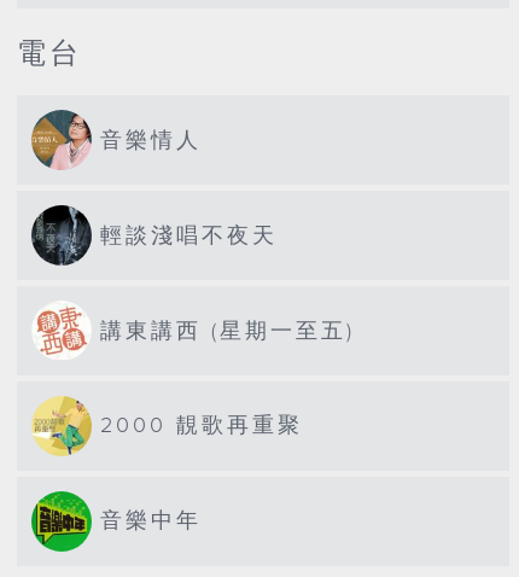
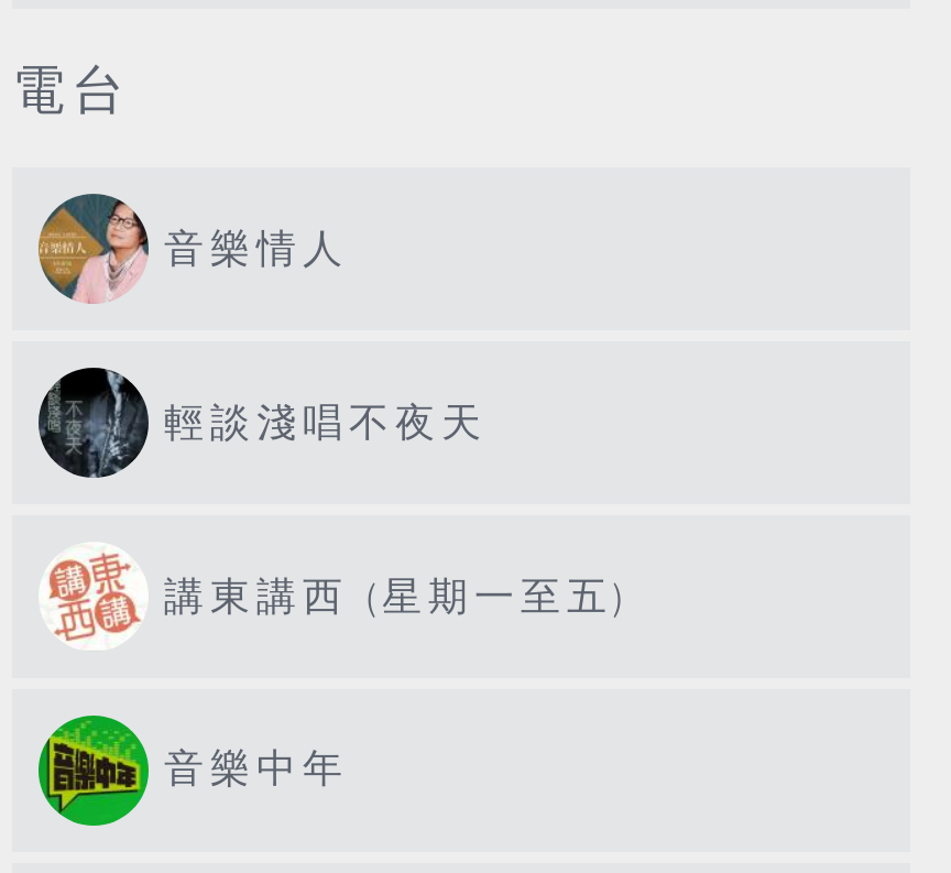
[31,396,303,456] [image] | 2000 靚歌再重聚 -> none

